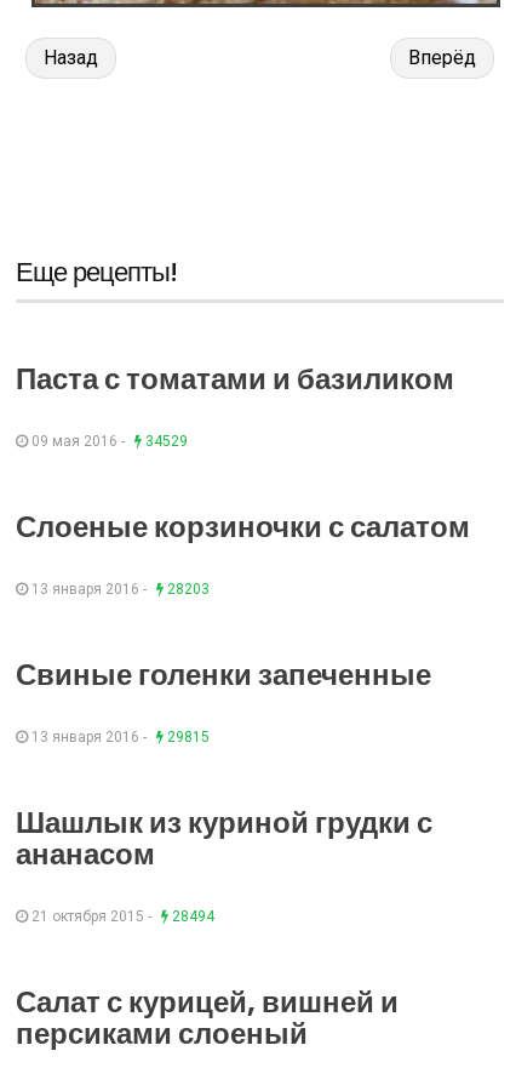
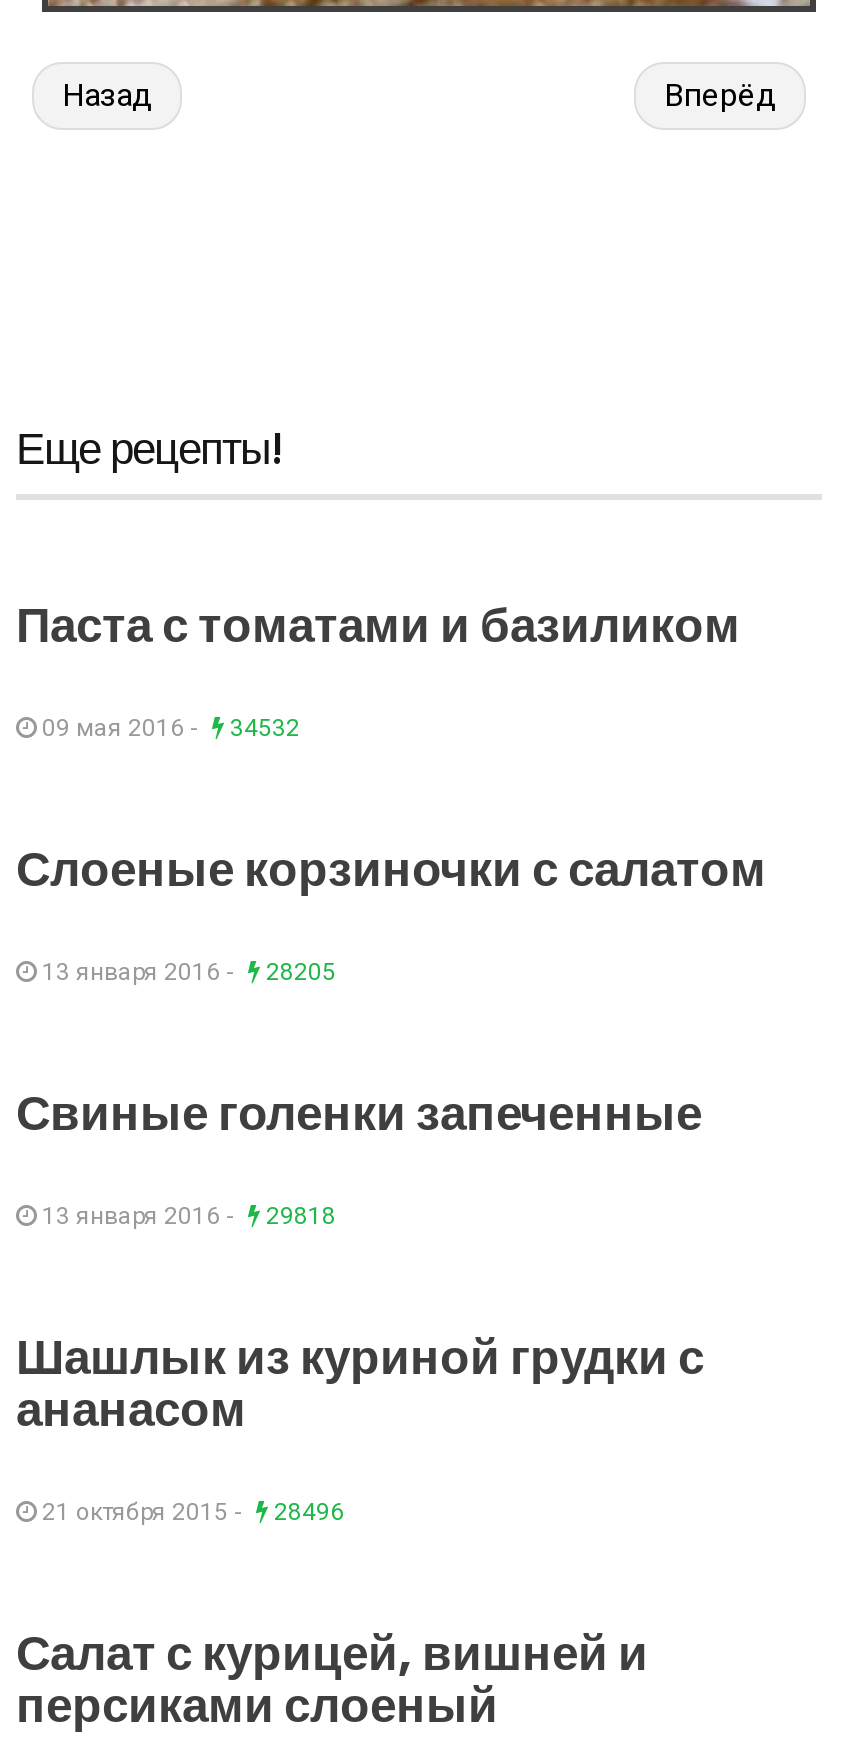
[28,433,188,450] 09 мая 2016 - 34529 -> [36,715,300,743] 09 мая 2016 - 34532
[28,581,210,598] 13 января 2016 - 28203 -> [36,959,336,987] 13 января 2016 - 28205
[28,729,210,746] 13 января 2016 - 29815 -> [36,1203,336,1231] 13 января 2016 - 29818
[28,908,214,925] 21 октября 2015 - 28494 -> [36,1499,344,1527] 21 октября 2015 - 28496

